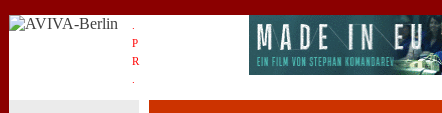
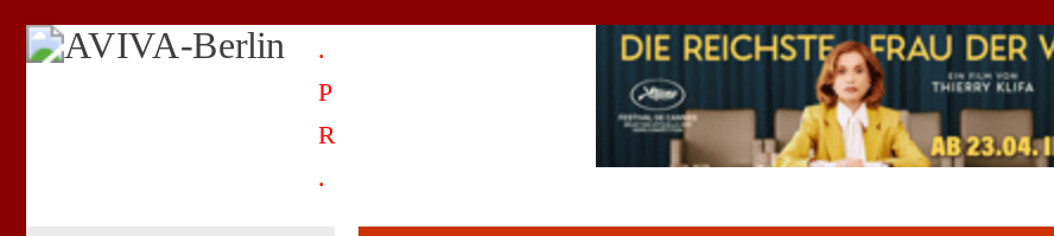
[249,15,439,76] [image] -> [596,25,1047,170] [image]

